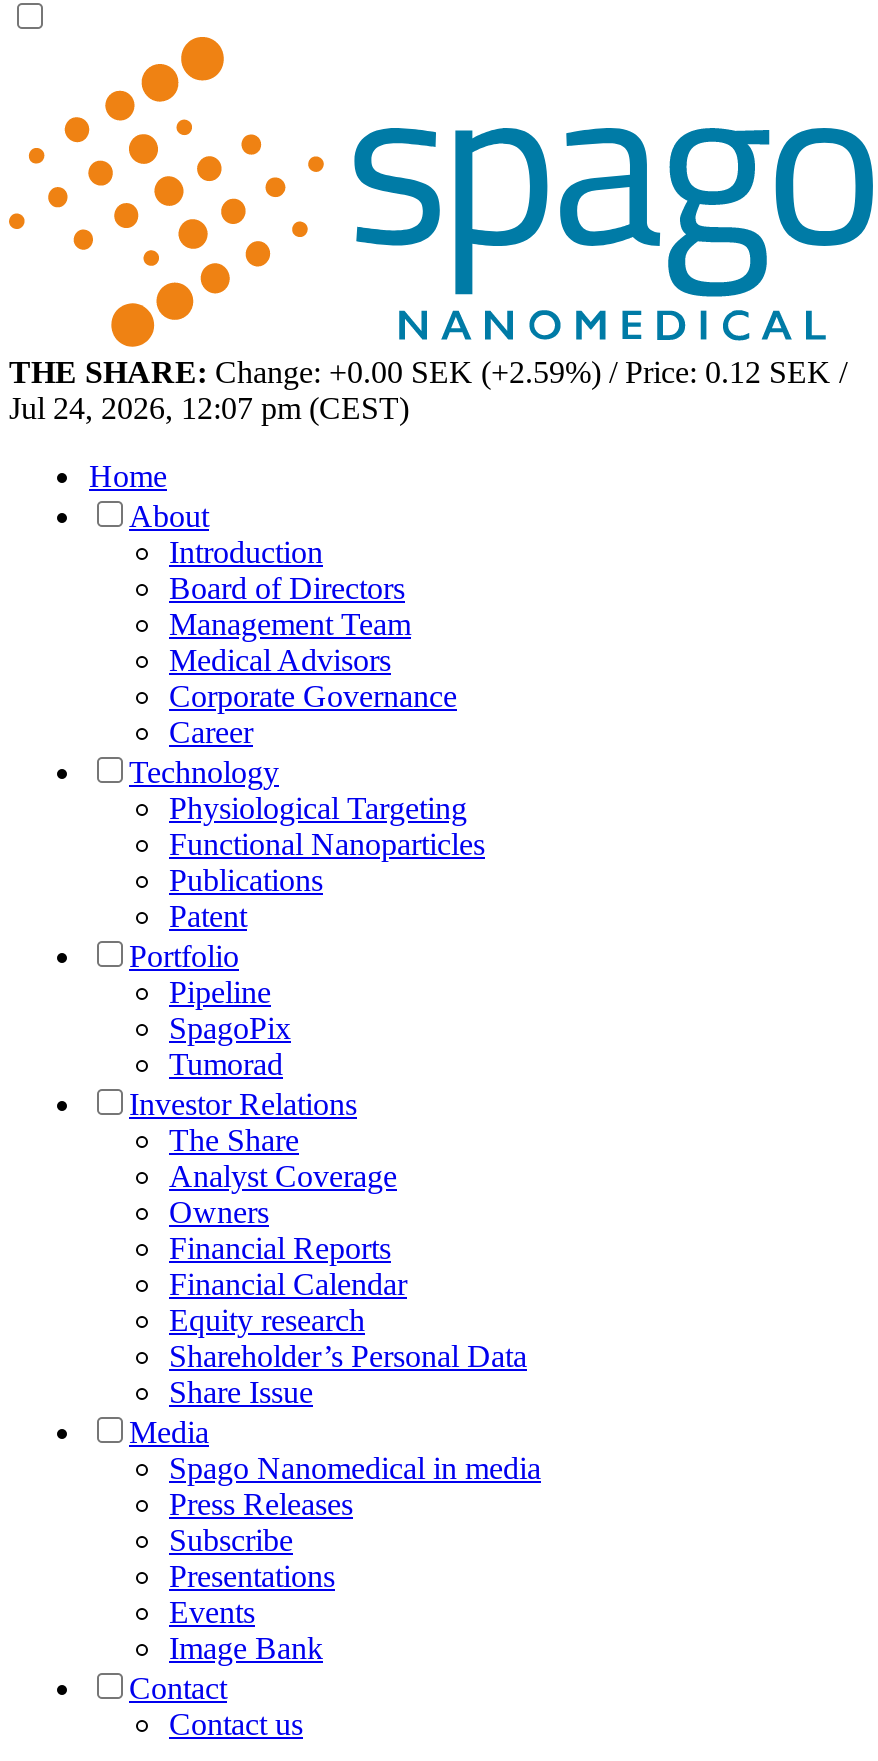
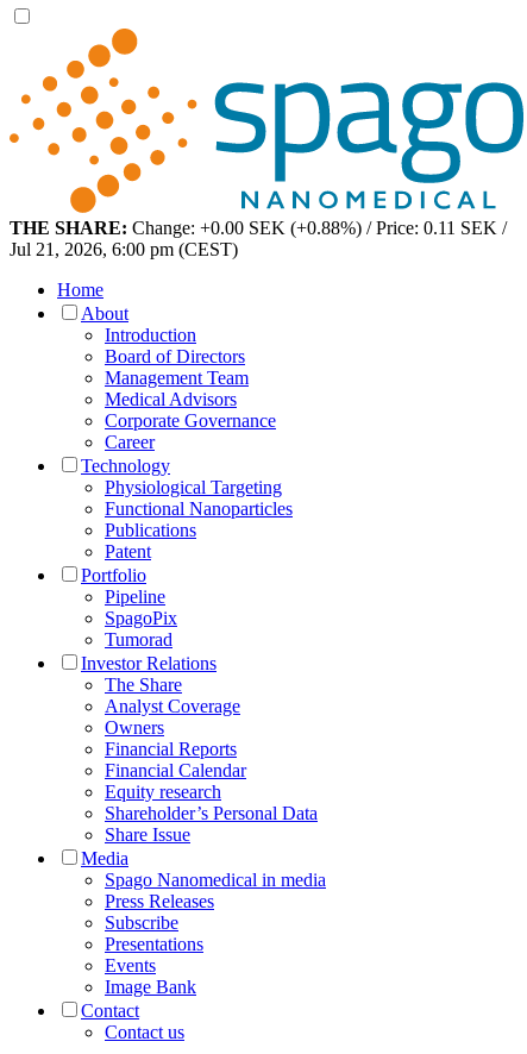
[9,355,847,389] THE SHARE: Change: +0.00 SEK (+2.59%) / Price: 0.12 SEK / -> [10,218,507,238] THE SHARE: Change: +0.00 SEK (+0.88%) / Price: 0.11 SEK /
[9,391,409,425] Jul 24, 2026, 12:07 pm (CEST) -> [10,239,238,259] Jul 21, 2026, 6:00 pm (CEST)

